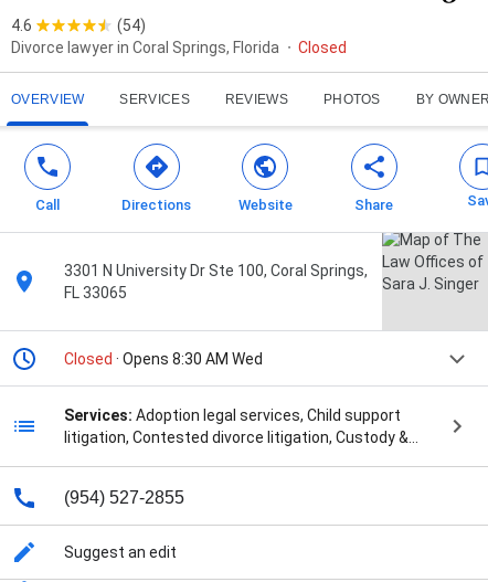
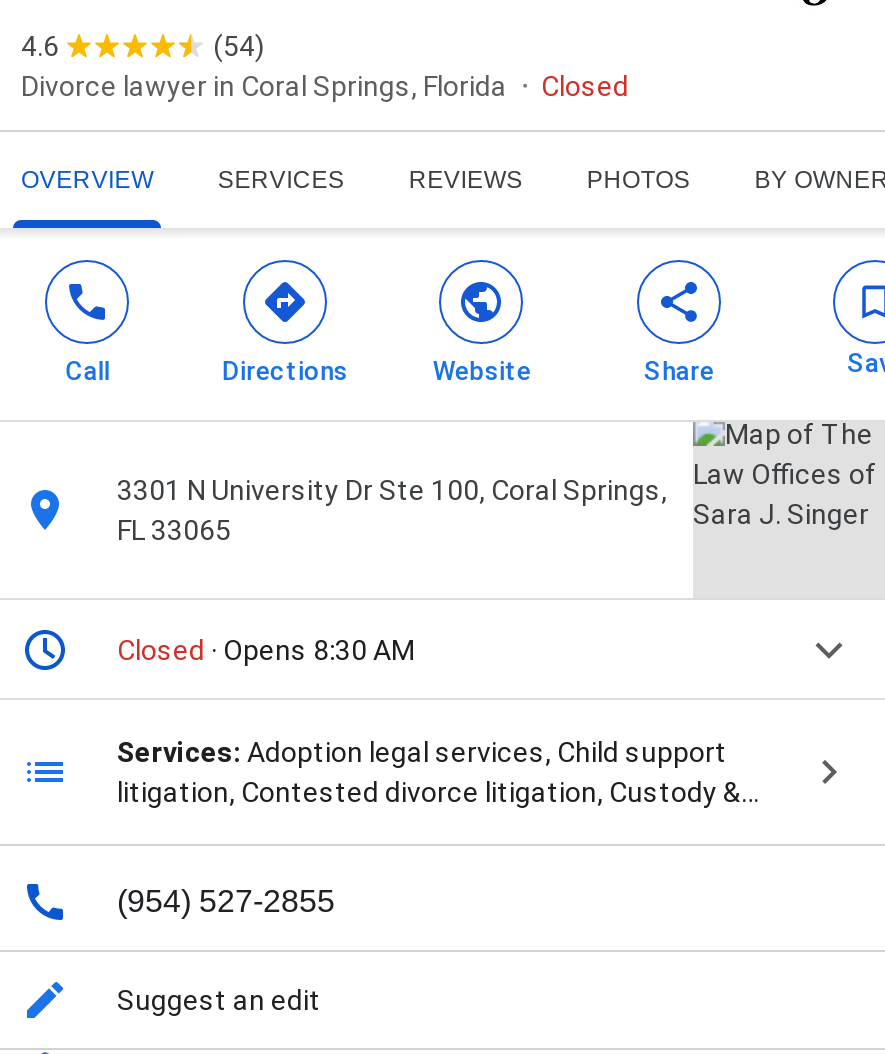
[64,350,263,368] Closed · Opens 8:30 AM Wed -> [117,634,415,666] Closed · Opens 8:30 AM

